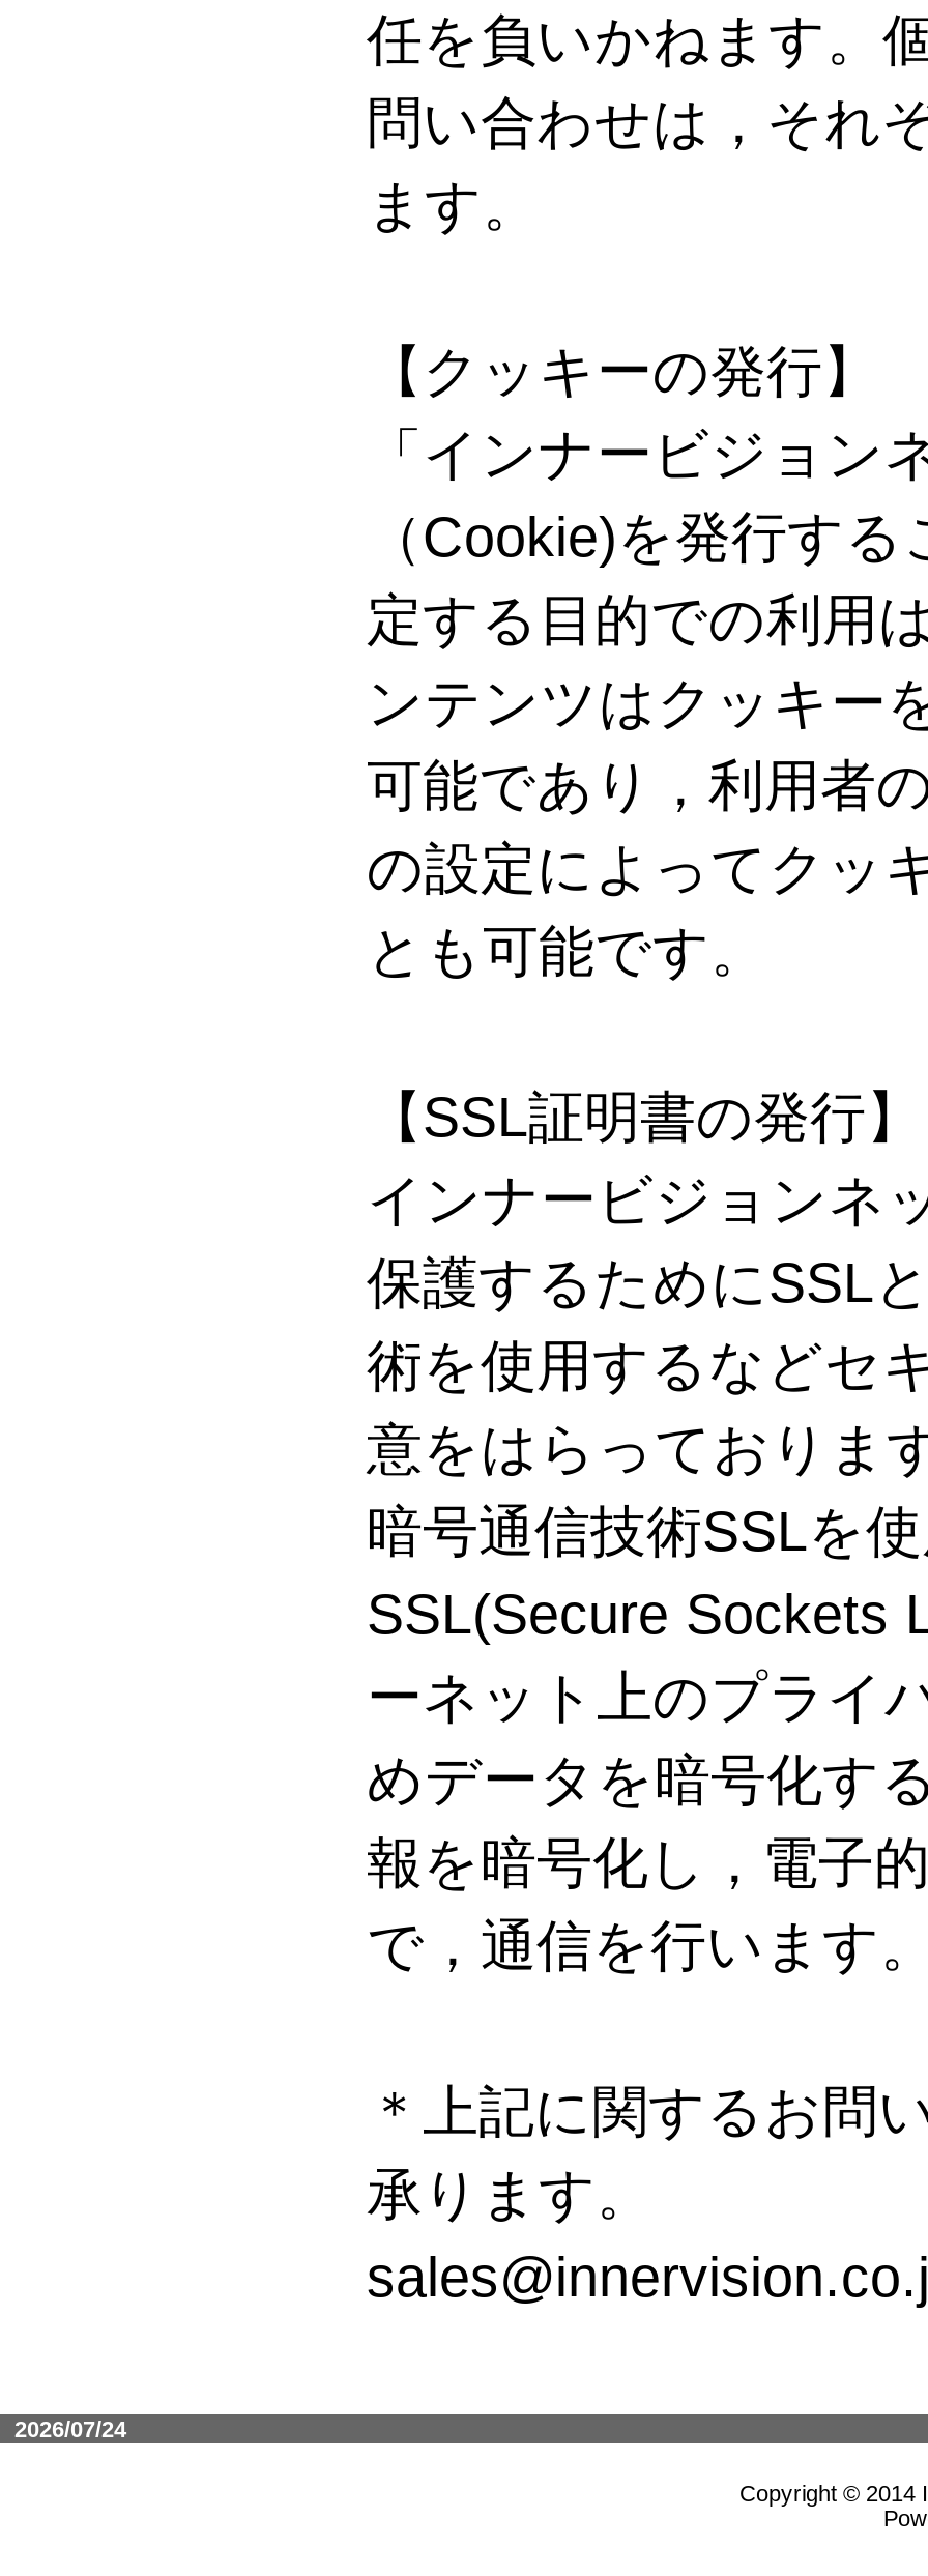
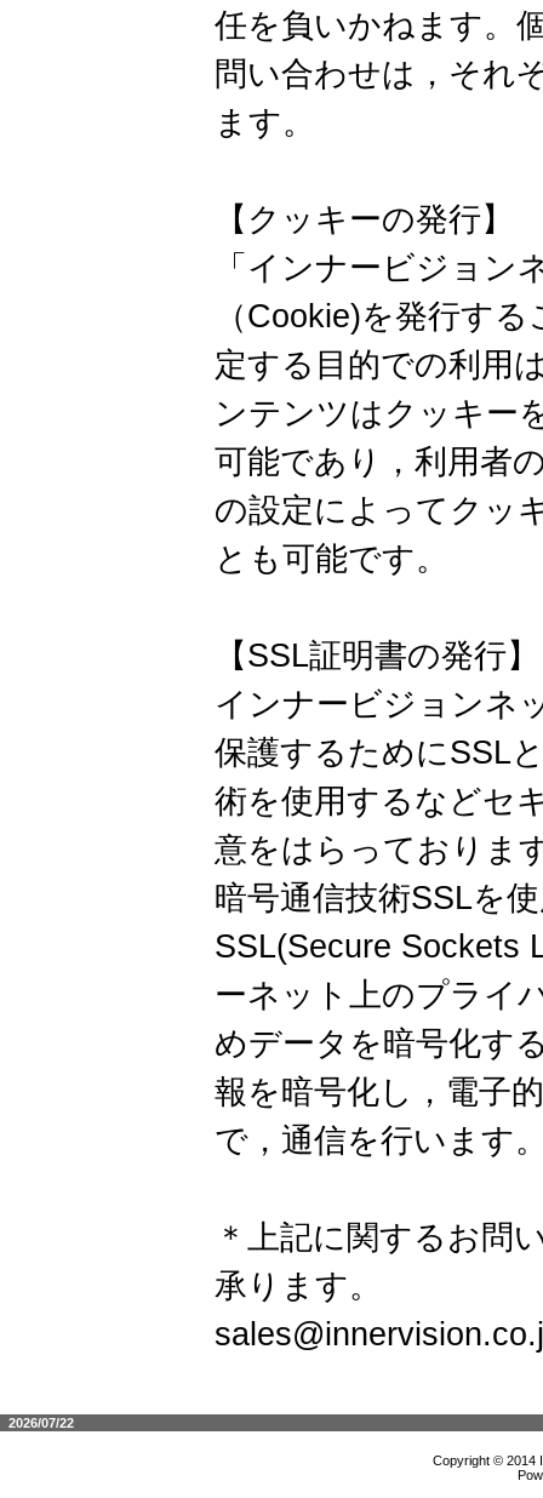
[2,2416,139,2441] 2026/07/24 -> [1,1416,81,1430] 2026/07/22

